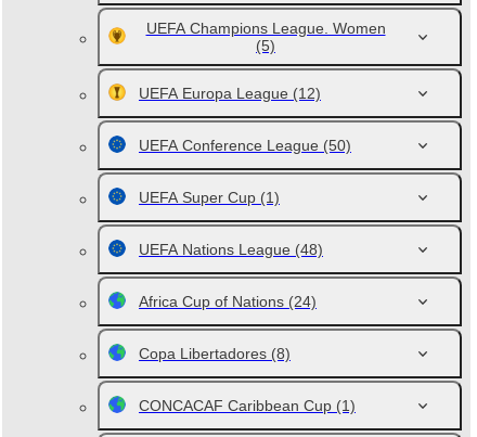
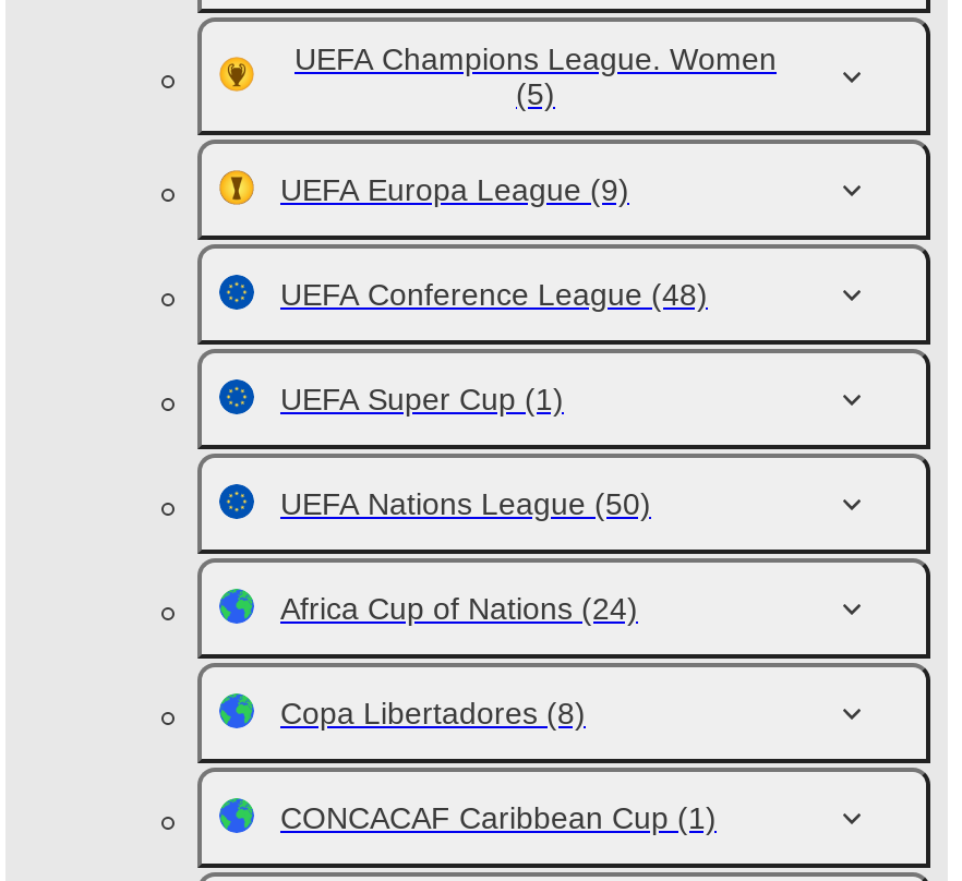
[139,85,321,102] UEFA Europa League (12) -> [280,172,629,207] UEFA Europa League (9)
[139,137,351,154] UEFA Conference League (50) -> [280,277,708,312] UEFA Conference League (48)
[139,241,323,258] UEFA Nations League (48) -> [280,486,651,521] UEFA Nations League (50)

